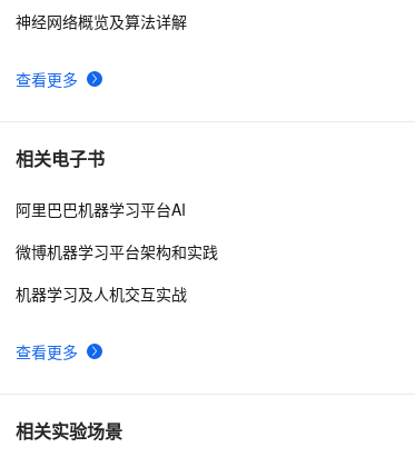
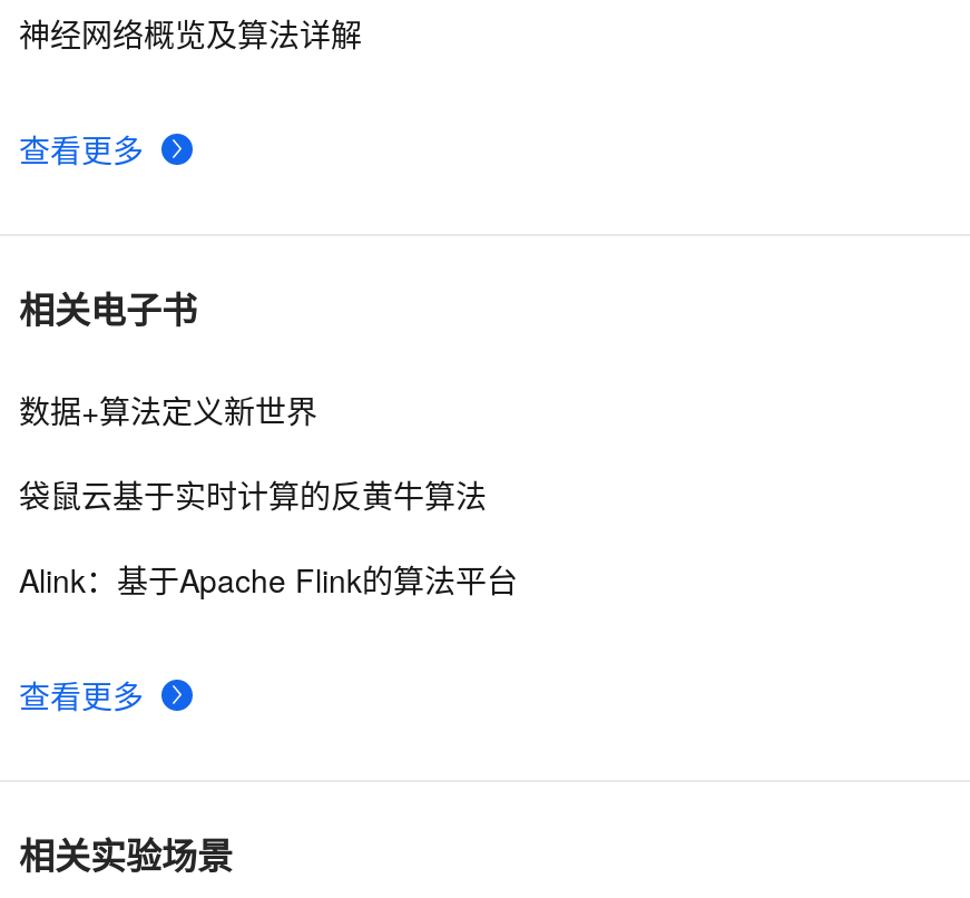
[16,198,186,220] 阿里巴巴机器学习平台AI -> [19,387,317,431] 数据+算法定义新世界
[16,240,218,262] 微博机器学习平台架构和实践 -> [19,471,487,516] 袋鼠云基于实时计算的反黄牛算法
[16,282,187,305] 机器学习及人机交互实战 -> [19,556,518,601] Alink：基于Apache Flink的算法平台

